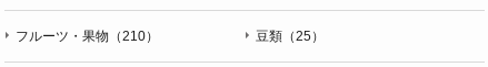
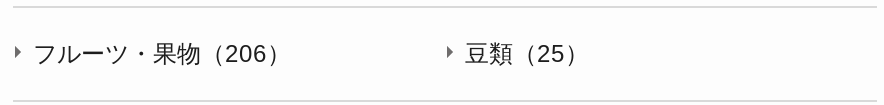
[16,28,159,44] フルーツ・果物（210） -> [33,40,291,68] フルーツ・果物（206）

